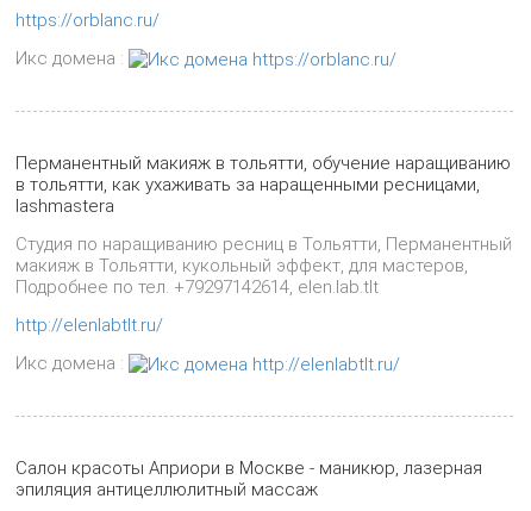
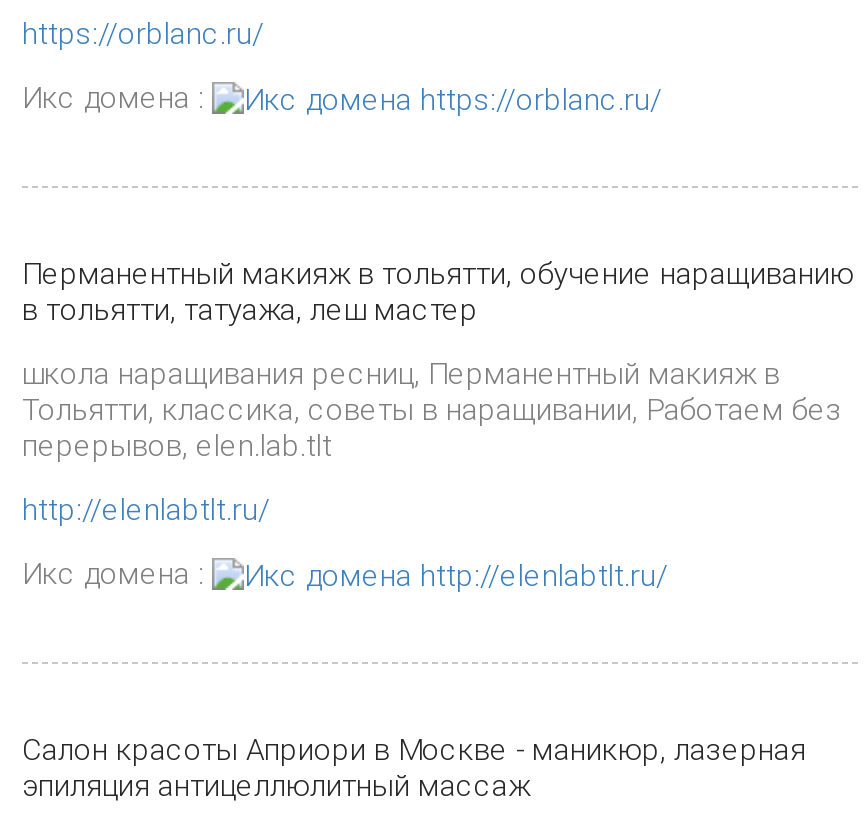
[15,174,480,217] в тольятти, как ухаживать за наращенными ресницами, | lashmastera -> [22,292,478,328] в тольятти, татуажа, леш мастер
[15,234,512,298] Студия по наращиванию ресниц в Тольятти, Перманентный | макияж в Тольятти, кукольный эффект, для мастеров, | Подробнее по тел. +79297142614, elen.lab.tlt -> [22,356,842,464] школа наращивания ресниц, Перманентный макияж в | Тольятти, классика, советы в наращивании, Работаем без | перерывов, elen.lab.tlt

